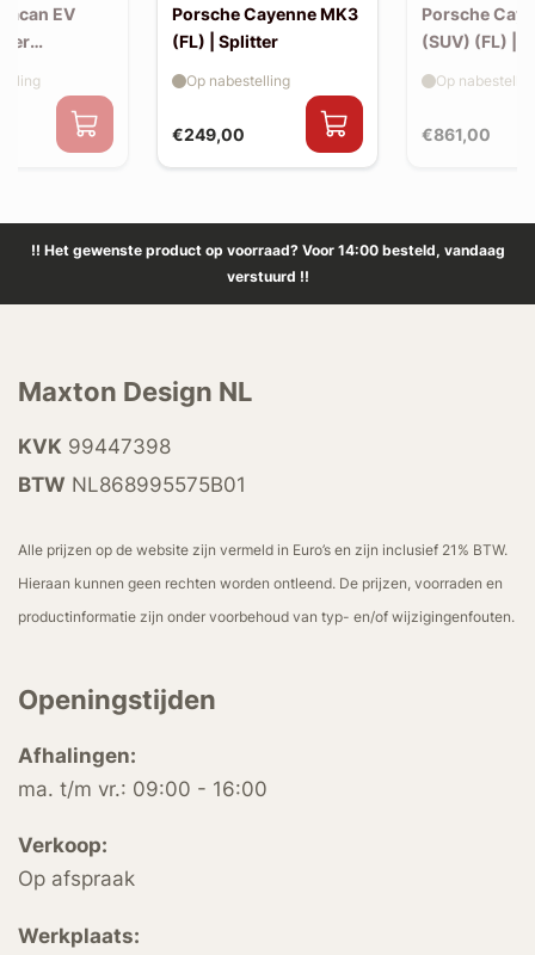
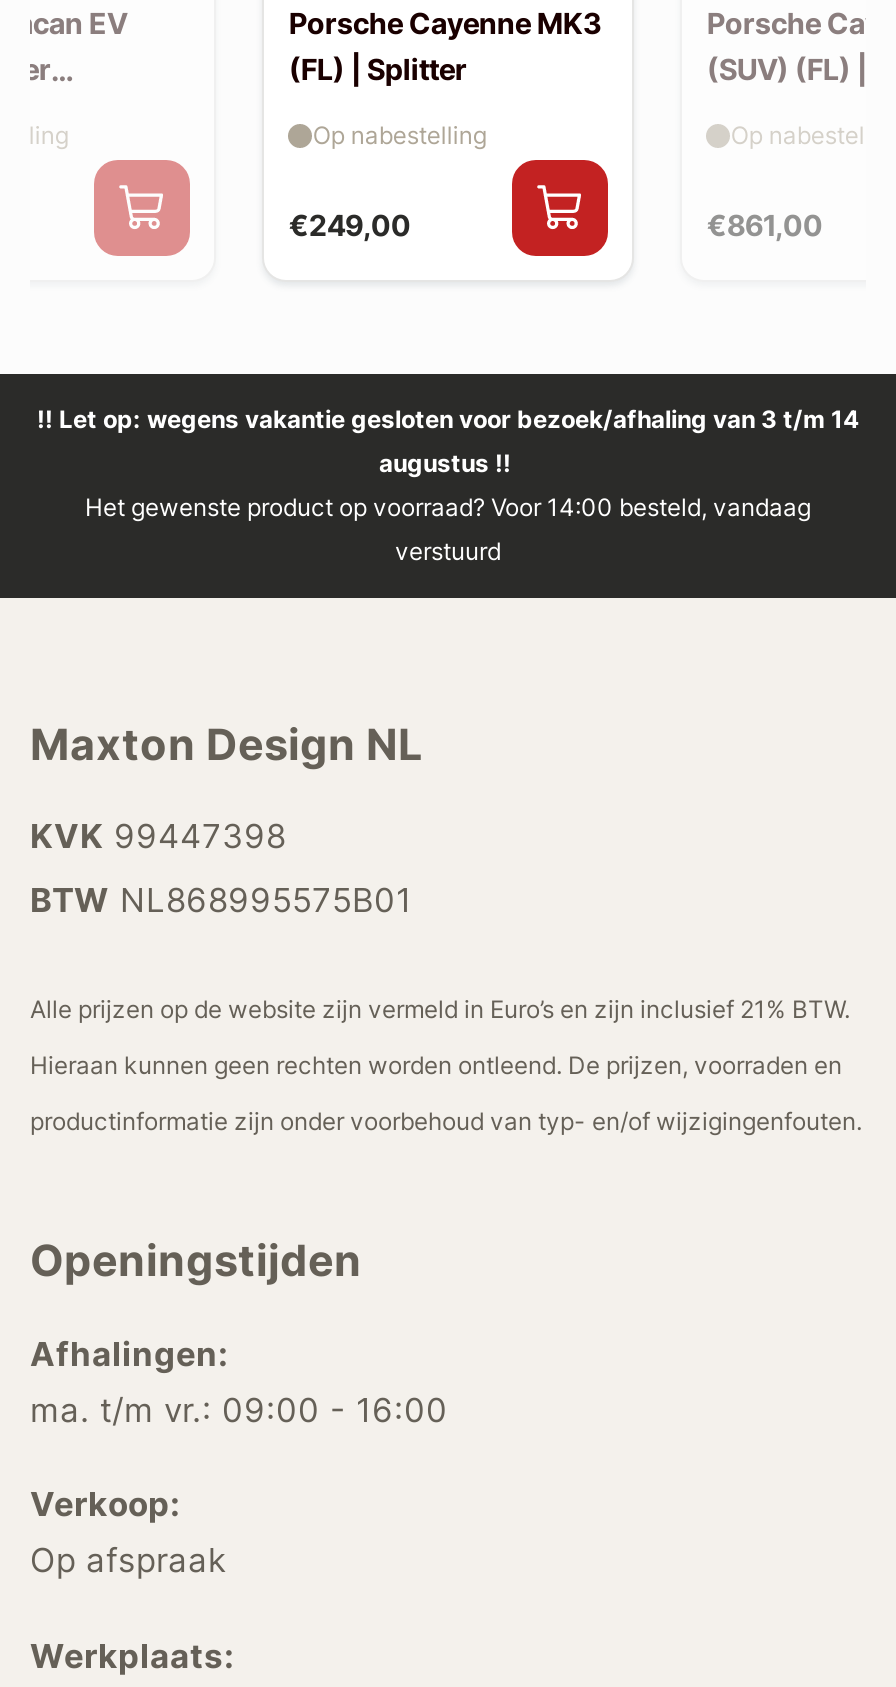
[30,241,505,285] !! Het gewenste product op voorraad? Voor 14:00 besteld, vandaag | verstuurd !! -> [37,404,859,566] !! Let op: wegens vakantie gesloten voor bezoek/afhaling van 3 t/m 14 | augustus !! | Het gewenste product op voorraad? Voor 14:00 besteld, vandaag | verstuurd

